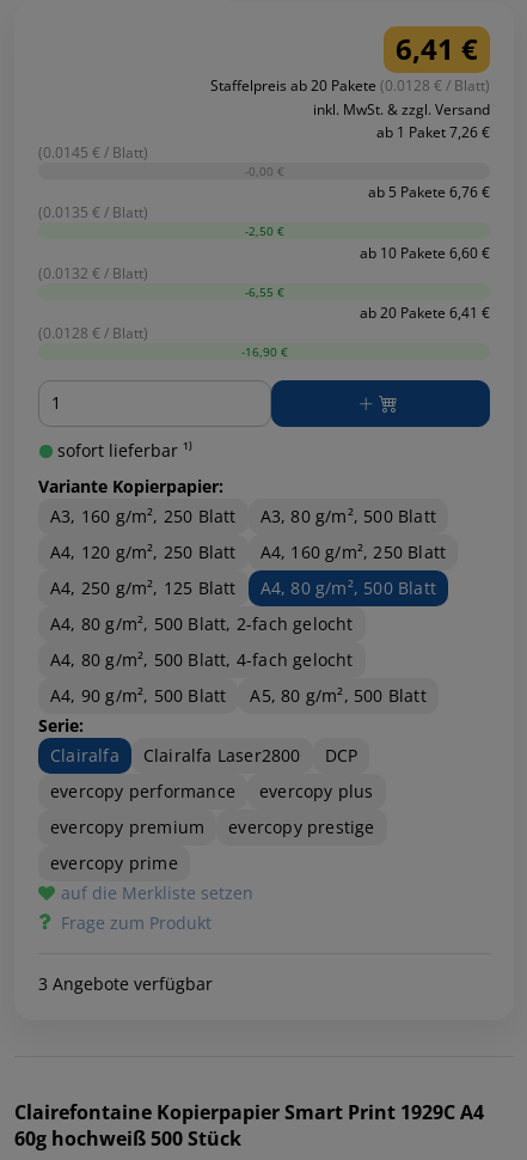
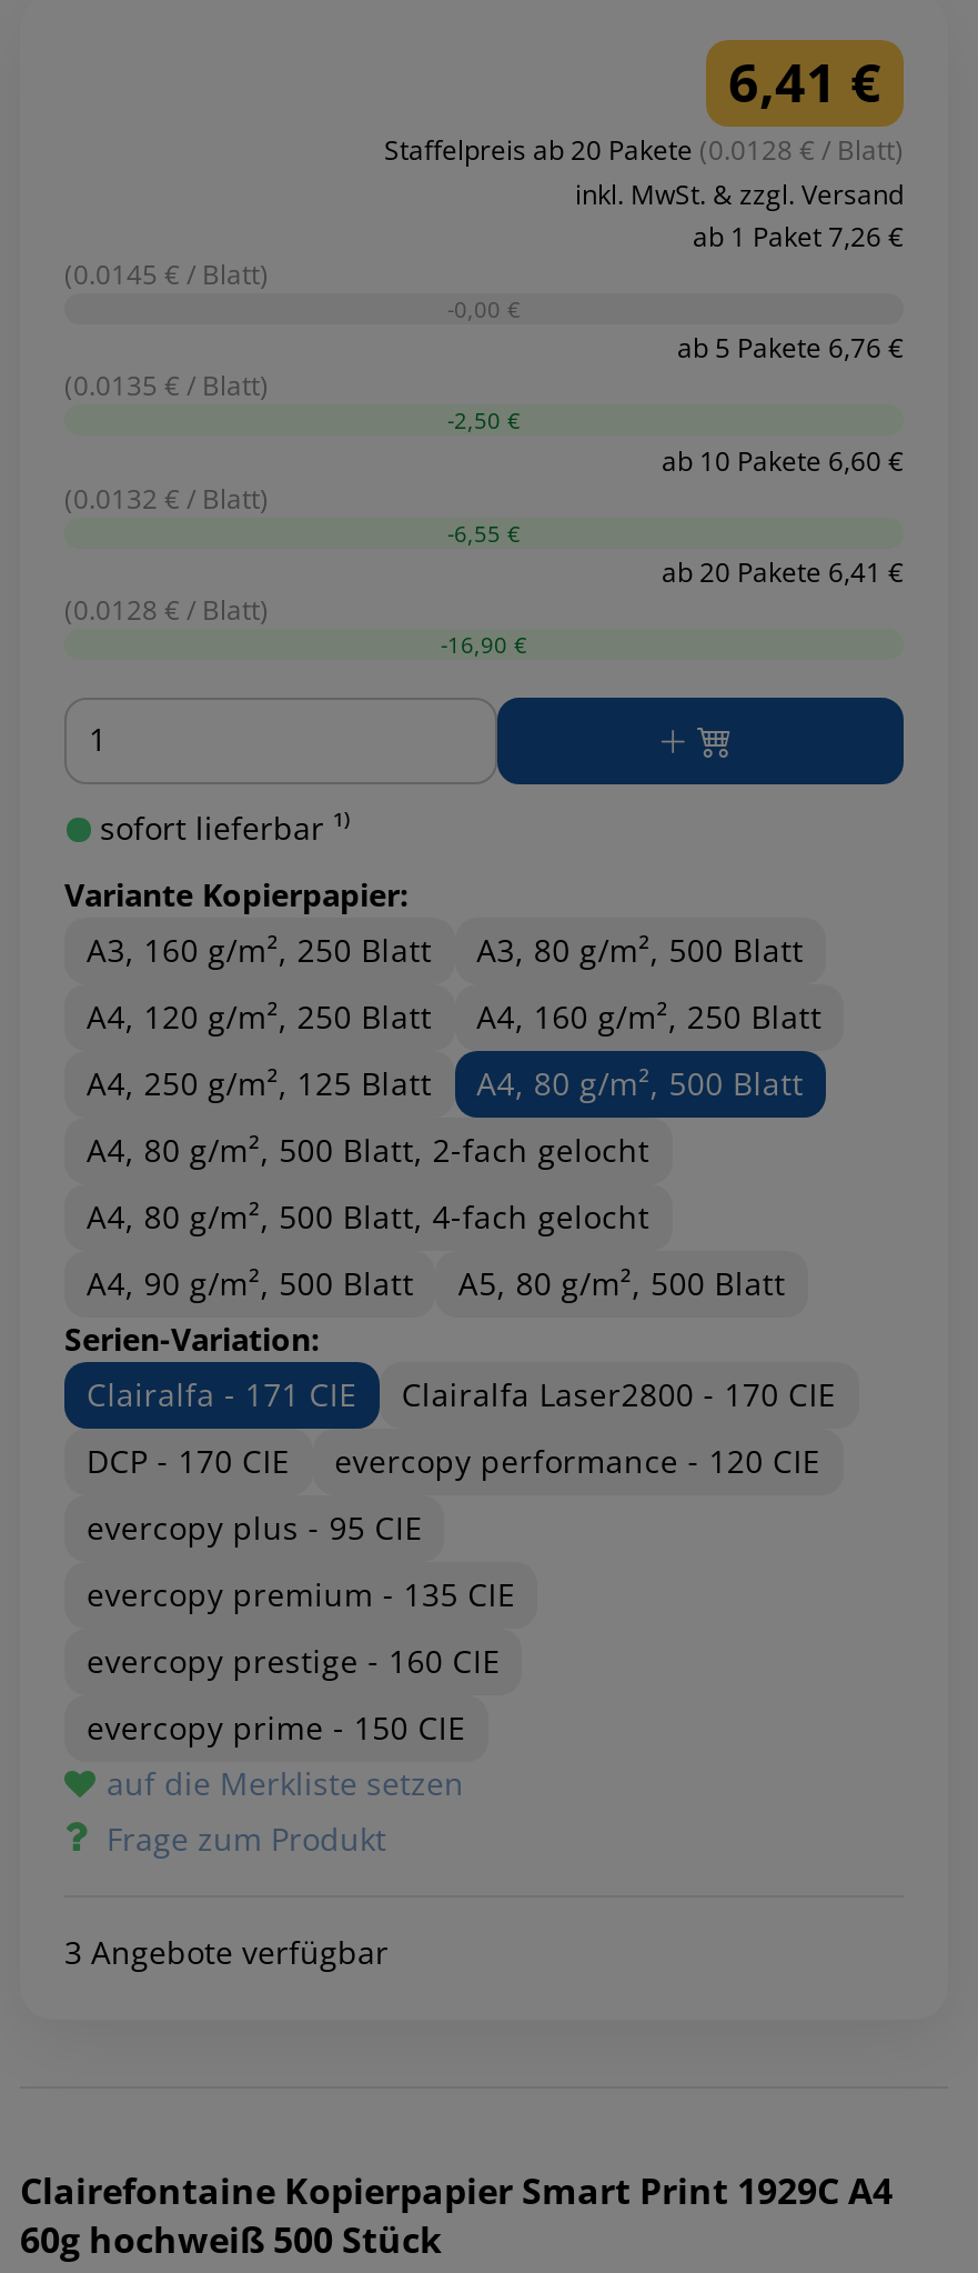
[38,713,375,874] Serie: | Clairalfa | Clairalfa Laser2800 | DCP | evercopy performance | evercopy plus | evercopy premium | evercopy prestige | evercopy prime -> [64,1316,836,1748] Serien-Variation: | Clairalfa - 171 CIE | Clairalfa Laser2800 - 170 CIE | DCP - 170 CIE | evercopy performance - 120 CIE | evercopy plus - 95 CIE | evercopy premium - 135 CIE | evercopy prestige - 160 CIE | evercopy prime - 150 CIE

